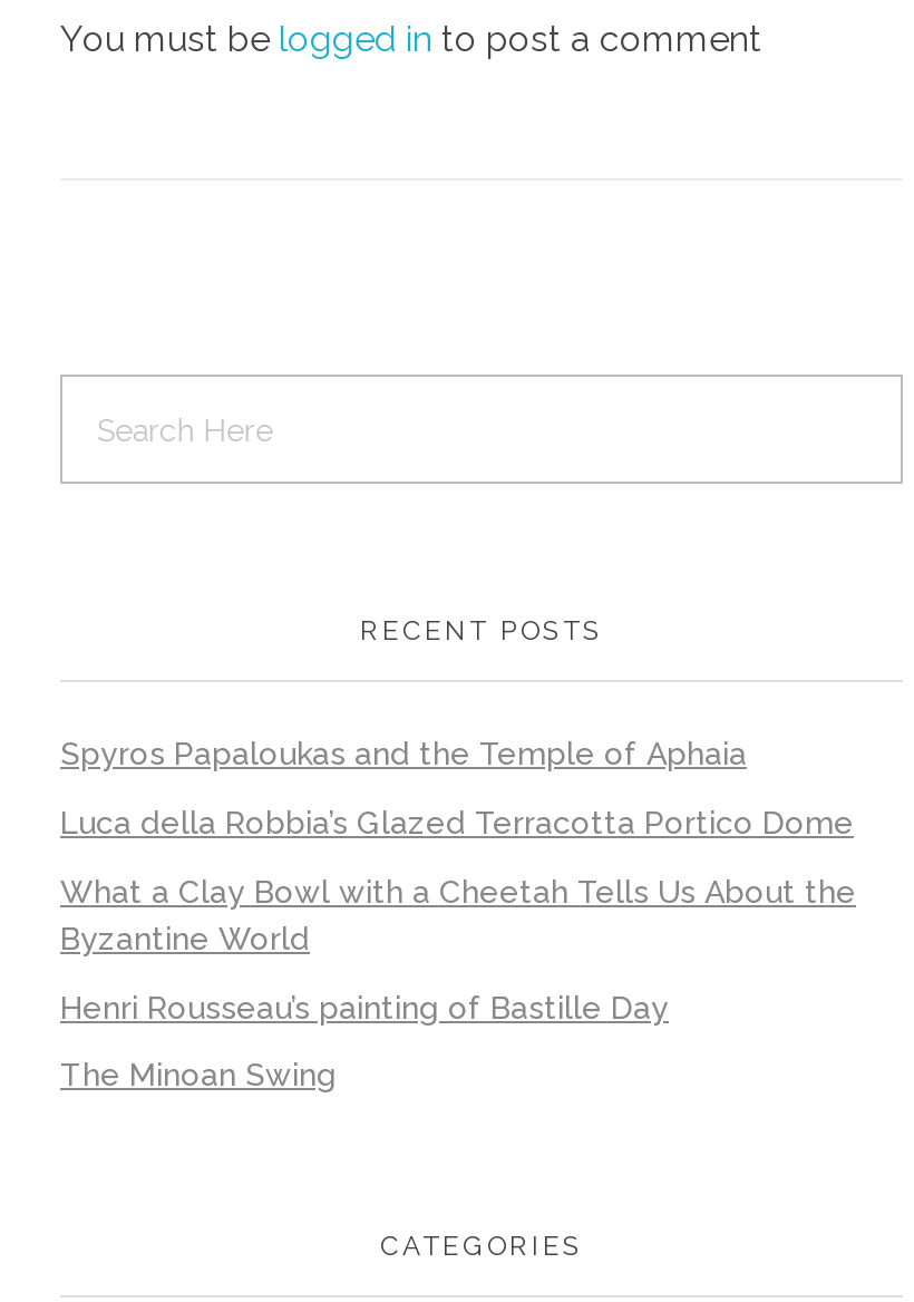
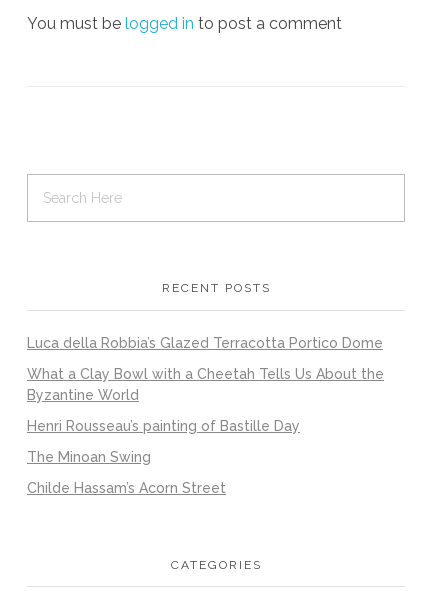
[60,737,747,772] Spyros Papaloukas and the Temple of Aphaia -> none
moved [60,805,856,1094] -> [27,335,384,465]: Luca della Robbia’s Glazed Terracotta Portico Dome | What a Clay Bowl with a Cheetah Tells Us About the | Byzantine World | Henri Rousseau’s painting of Bastille Day | The Minoan Swing
none -> [27,480,226,496] Childe Hassam’s Acorn Street

